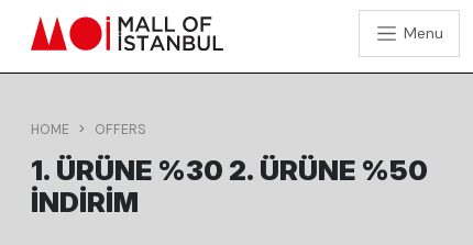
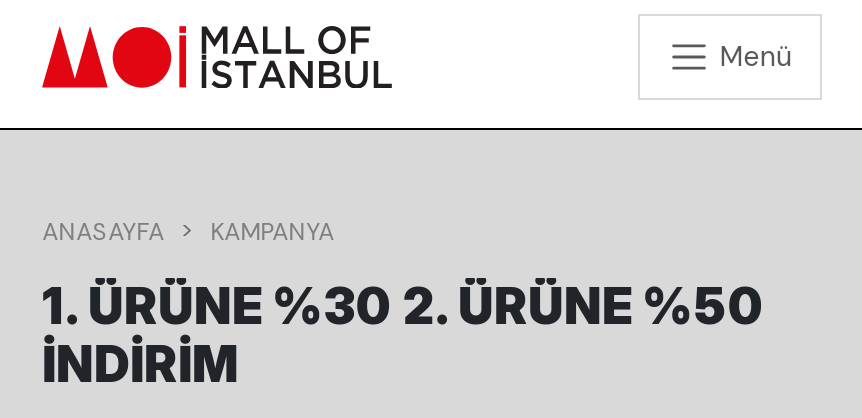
[403,23,443,43] Menu -> [720,38,792,74] Menü
[31,121,147,138] HOME | OFFERS -> [42,216,334,248] ANASAYFA | KAMPANYA

